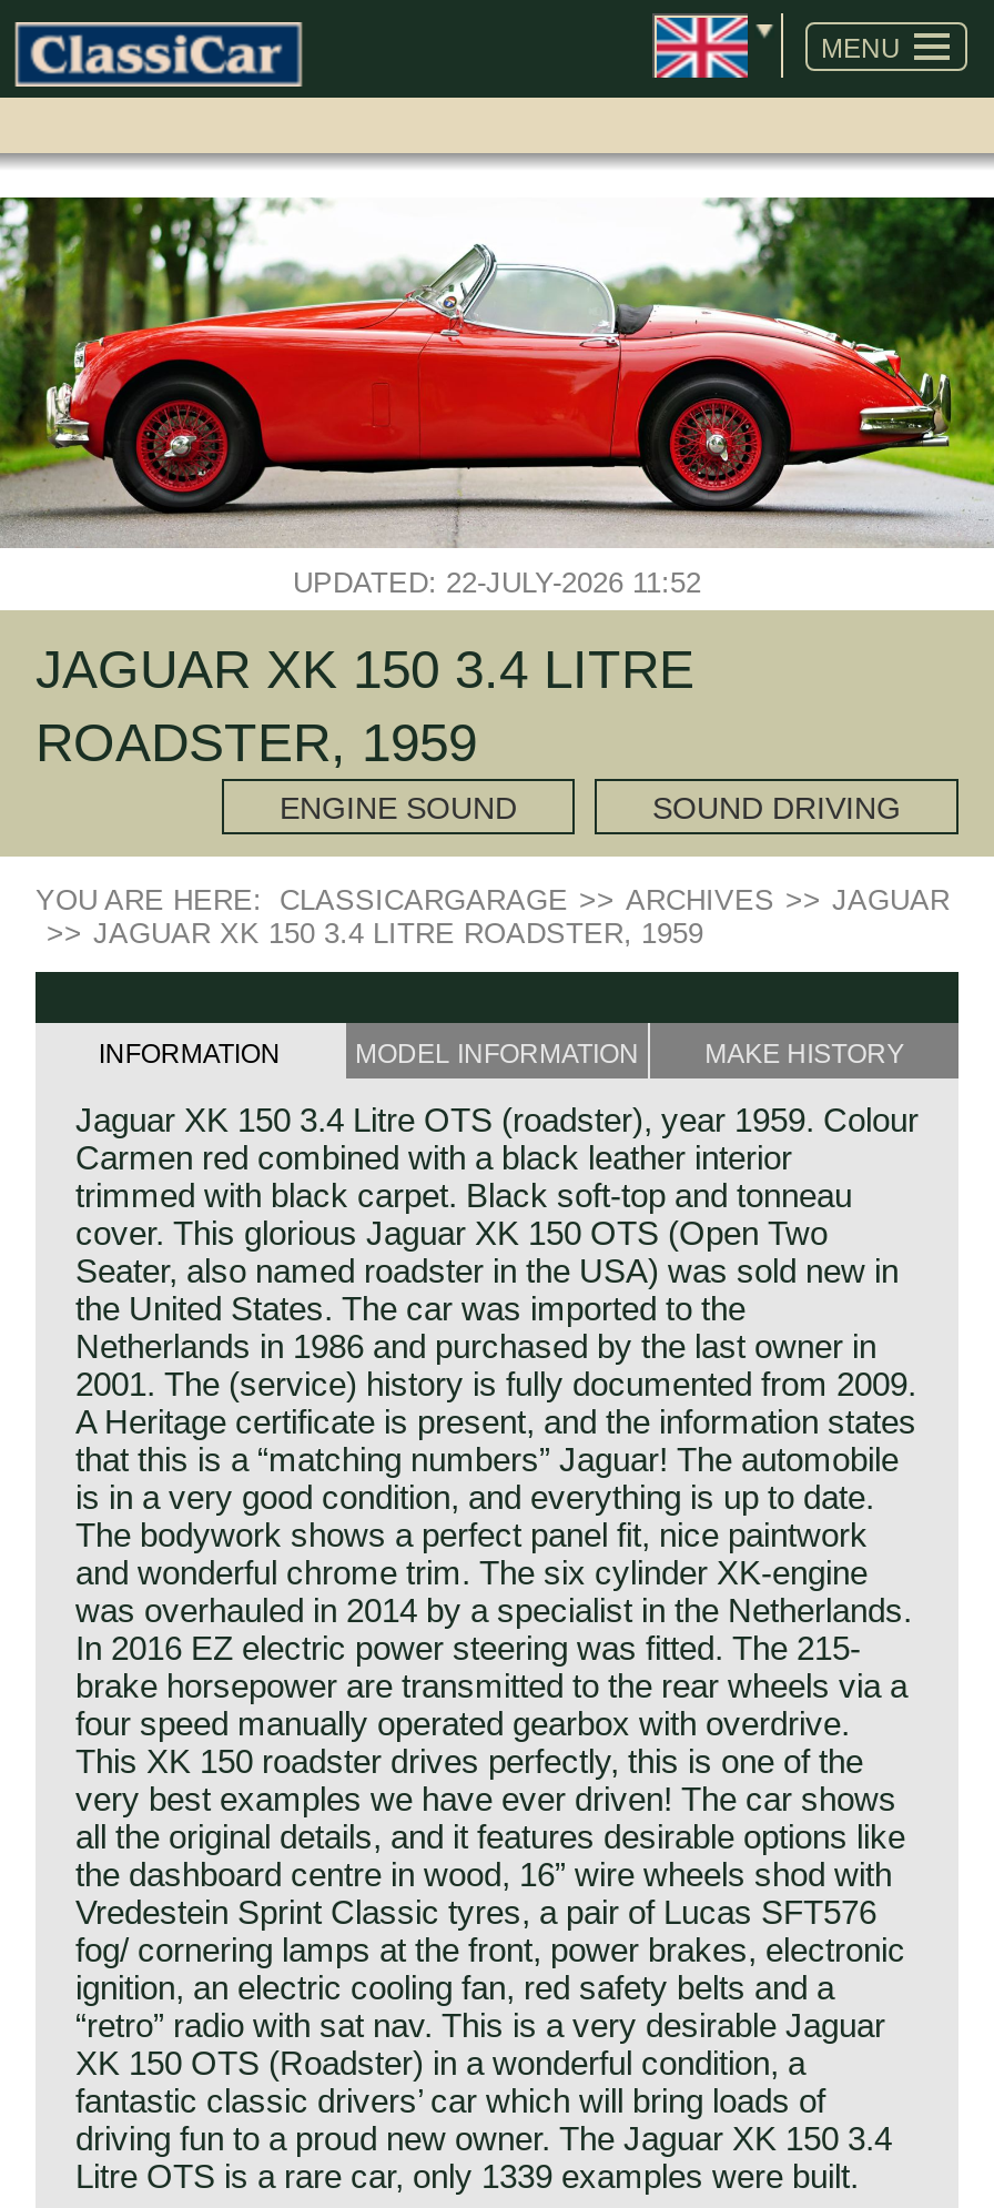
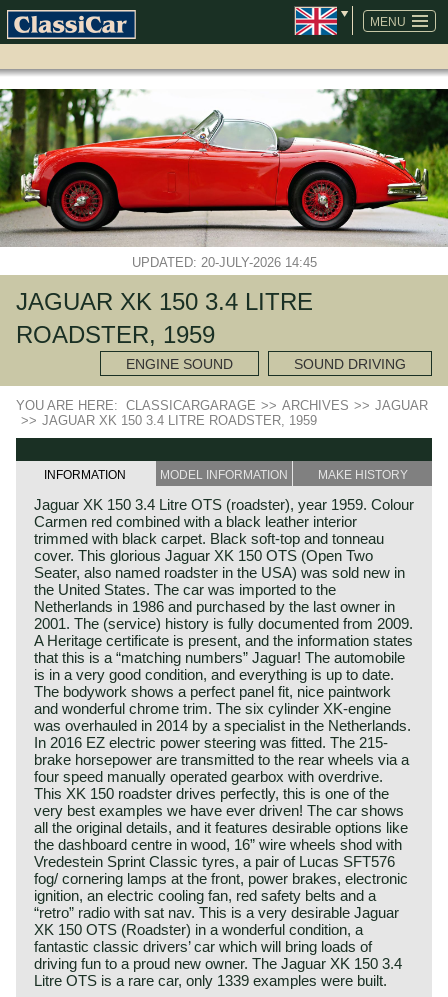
[293,565,701,598] UPDATED: 22-JULY-2026 11:52 -> [131,255,316,270] UPDATED: 20-JULY-2026 14:45

